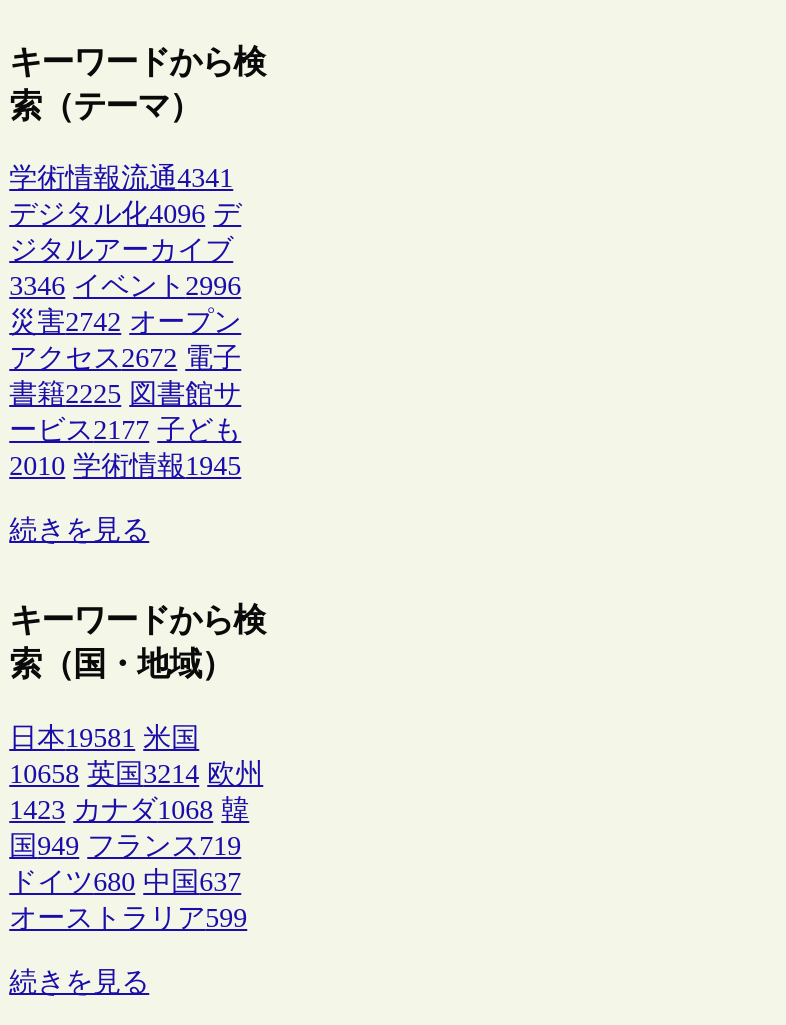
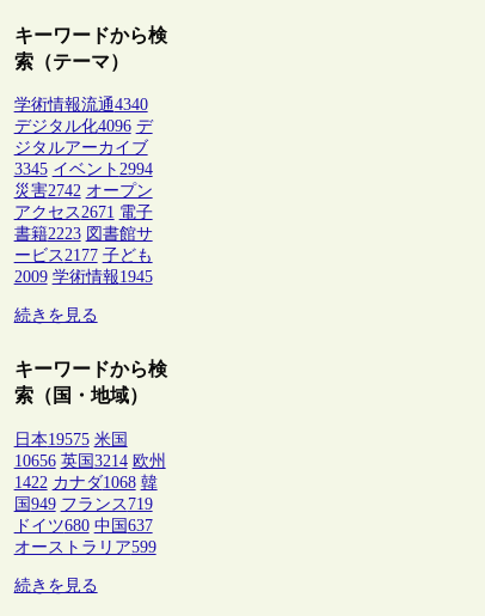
[9,163,233,193] 学術情報流通4341 -> [14,96,148,114] 学術情報流通4340
[9,271,241,301] 3346 イベント2996 -> [14,160,152,178] 3345 イベント2994
[9,343,241,373] アクセス2672 電子 -> [14,203,152,221] アクセス2671 電子
[9,379,241,409] 書籍2225 図書館サ -> [14,225,152,243] 書籍2223 図書館サ
[9,451,241,481] 2010 学術情報1945 -> [14,268,152,286] 2009 学術情報1945
[9,722,199,752] 日本19581 米国 -> [14,430,127,448] 日本19575 米国
[9,758,263,788] 10658 英国3214 欧州 -> [14,452,166,469] 10656 英国3214 欧州
[9,794,249,824] 1423 カナダ1068 韓 -> [14,473,157,491] 1422 カナダ1068 韓

